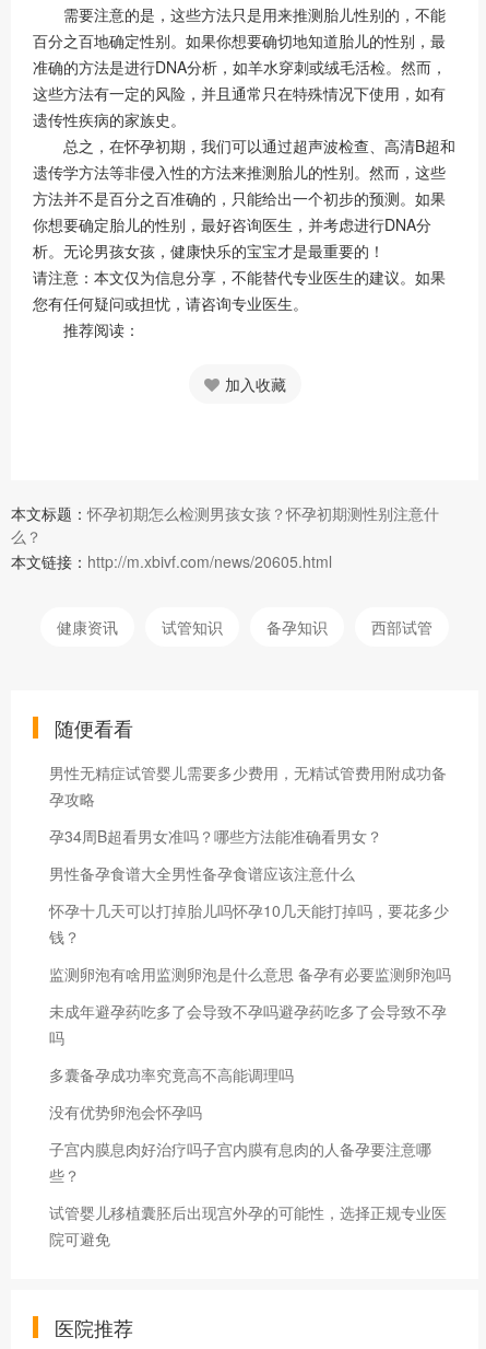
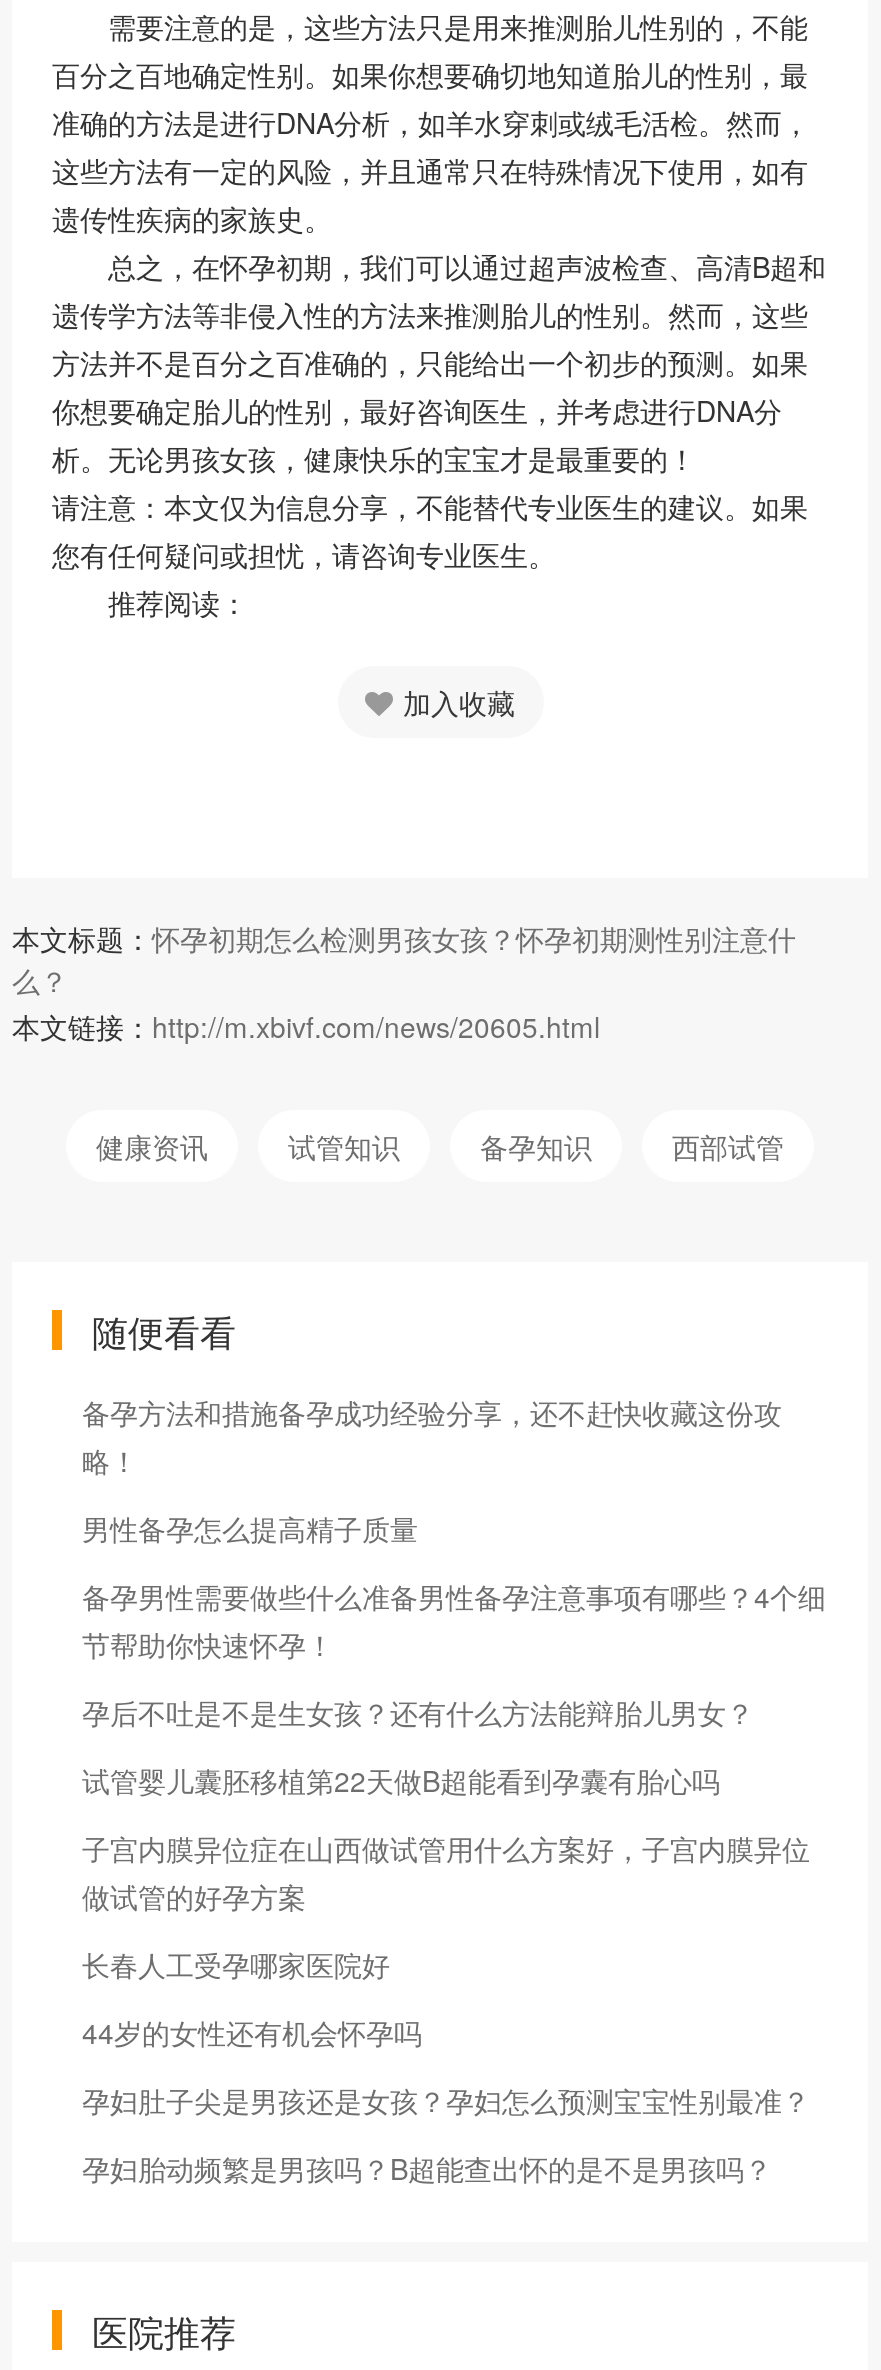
[49,761,447,809] 男性无精症试管婴儿需要多少费用，无精试管费用附成功备 | 孕攻略 -> [82,1391,782,1479] 备孕方法和措施备孕成功经验分享，还不赶快收藏这份攻 | 略！
[49,825,382,846] 孕34周B超看男女准吗？哪些方法能准确看男女？ -> [82,1507,418,1547] 男性备孕怎么提高精子质量
[49,862,355,884] 男性备孕食谱大全男性备孕食谱应该注意什么 -> [82,1575,826,1663] 备孕男性需要做些什么准备男性备孕注意事项有哪些？4个细 | 节帮助你快速怀孕！
[49,899,449,947] 怀孕十几天可以打掉胎儿吗怀孕10几天能打掉吗，要花多少 | 钱？ -> [82,1691,754,1731] 孕后不吐是不是生女孩？还有什么方法能辩胎儿男女？
[49,962,451,984] 监测卵泡有啥用监测卵泡是什么意思 备孕有必要监测卵泡吗 -> [82,1759,720,1799] 试管婴儿囊胚移植第22天做B超能看到孕囊有胎心吗
[49,1000,447,1048] 未成年避孕药吃多了会导致不孕吗避孕药吃多了会导致不孕 | 吗 -> [82,1827,810,1915] 子宫内膜异位症在山西做试管用什么方案好，子宫内膜异位 | 做试管的好孕方案
[49,1063,294,1085] 多囊备孕成功率究竟高不高能调理吗 -> [82,1943,390,1983] 长春人工受孕哪家医院好
[49,1100,202,1122] 没有优势卵泡会怀孕吗 -> [82,2011,422,2051] 44岁的女性还有机会怀孕吗
[49,1138,431,1186] 子宫内膜息肉好治疗吗子宫内膜有息肉的人备孕要注意哪 | 些？ -> [82,2079,810,2119] 孕妇肚子尖是男孩还是女孩？孕妇怎么预测宝宝性别最准？
[49,1201,447,1249] 试管婴儿移植囊胚后出现宫外孕的可能性，选择正规专业医 | 院可避免 -> [82,2147,772,2187] 孕妇胎动频繁是男孩吗？B超能查出怀的是不是男孩吗？

